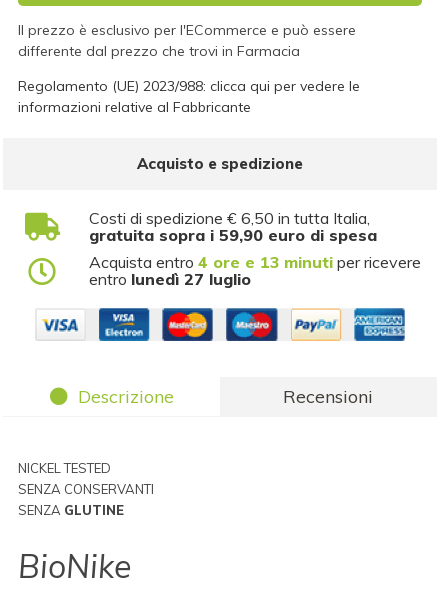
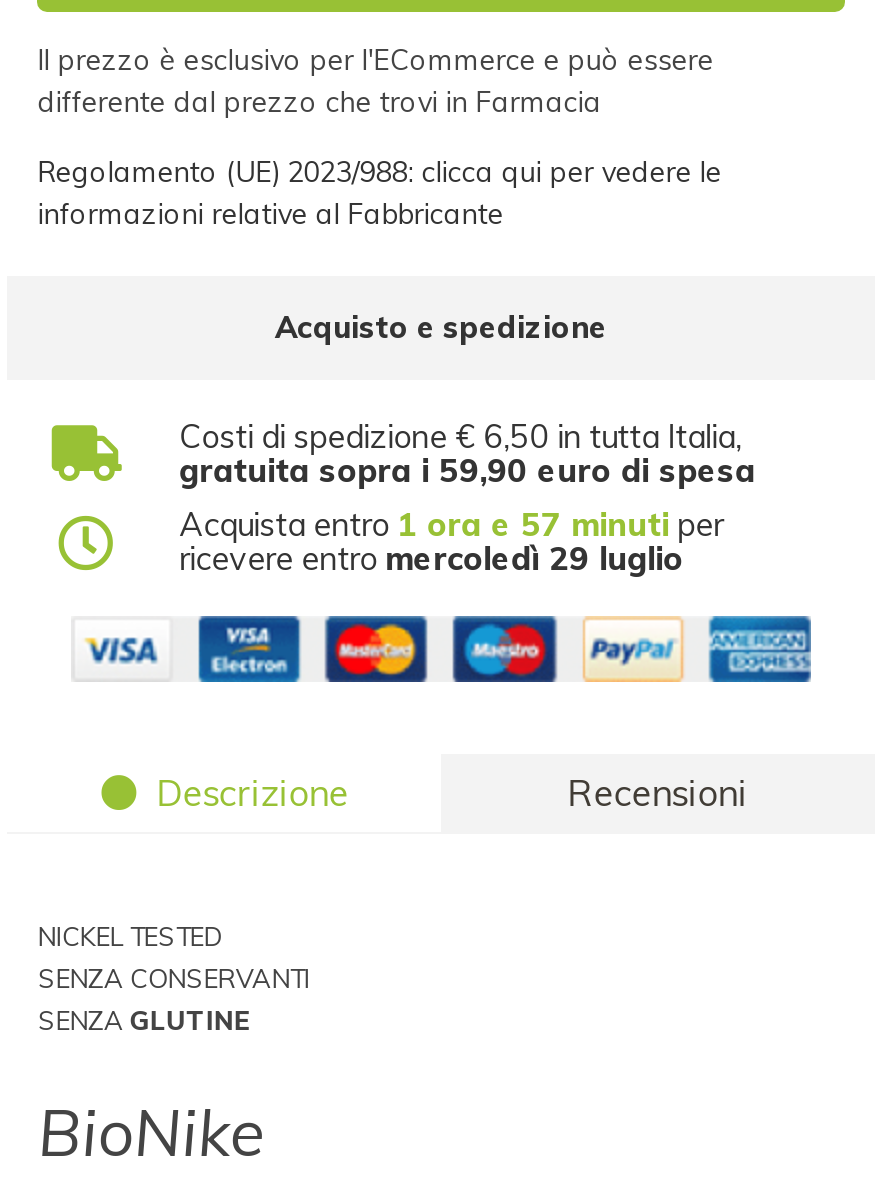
[89,252,421,289] Acquista entro 4 ore e 13 minuti per ricevere | entro lunedì 27 luglio -> [179,504,723,578] Acquista entro 1 ora e 57 minuti per | ricevere entro mercoledì 29 luglio

